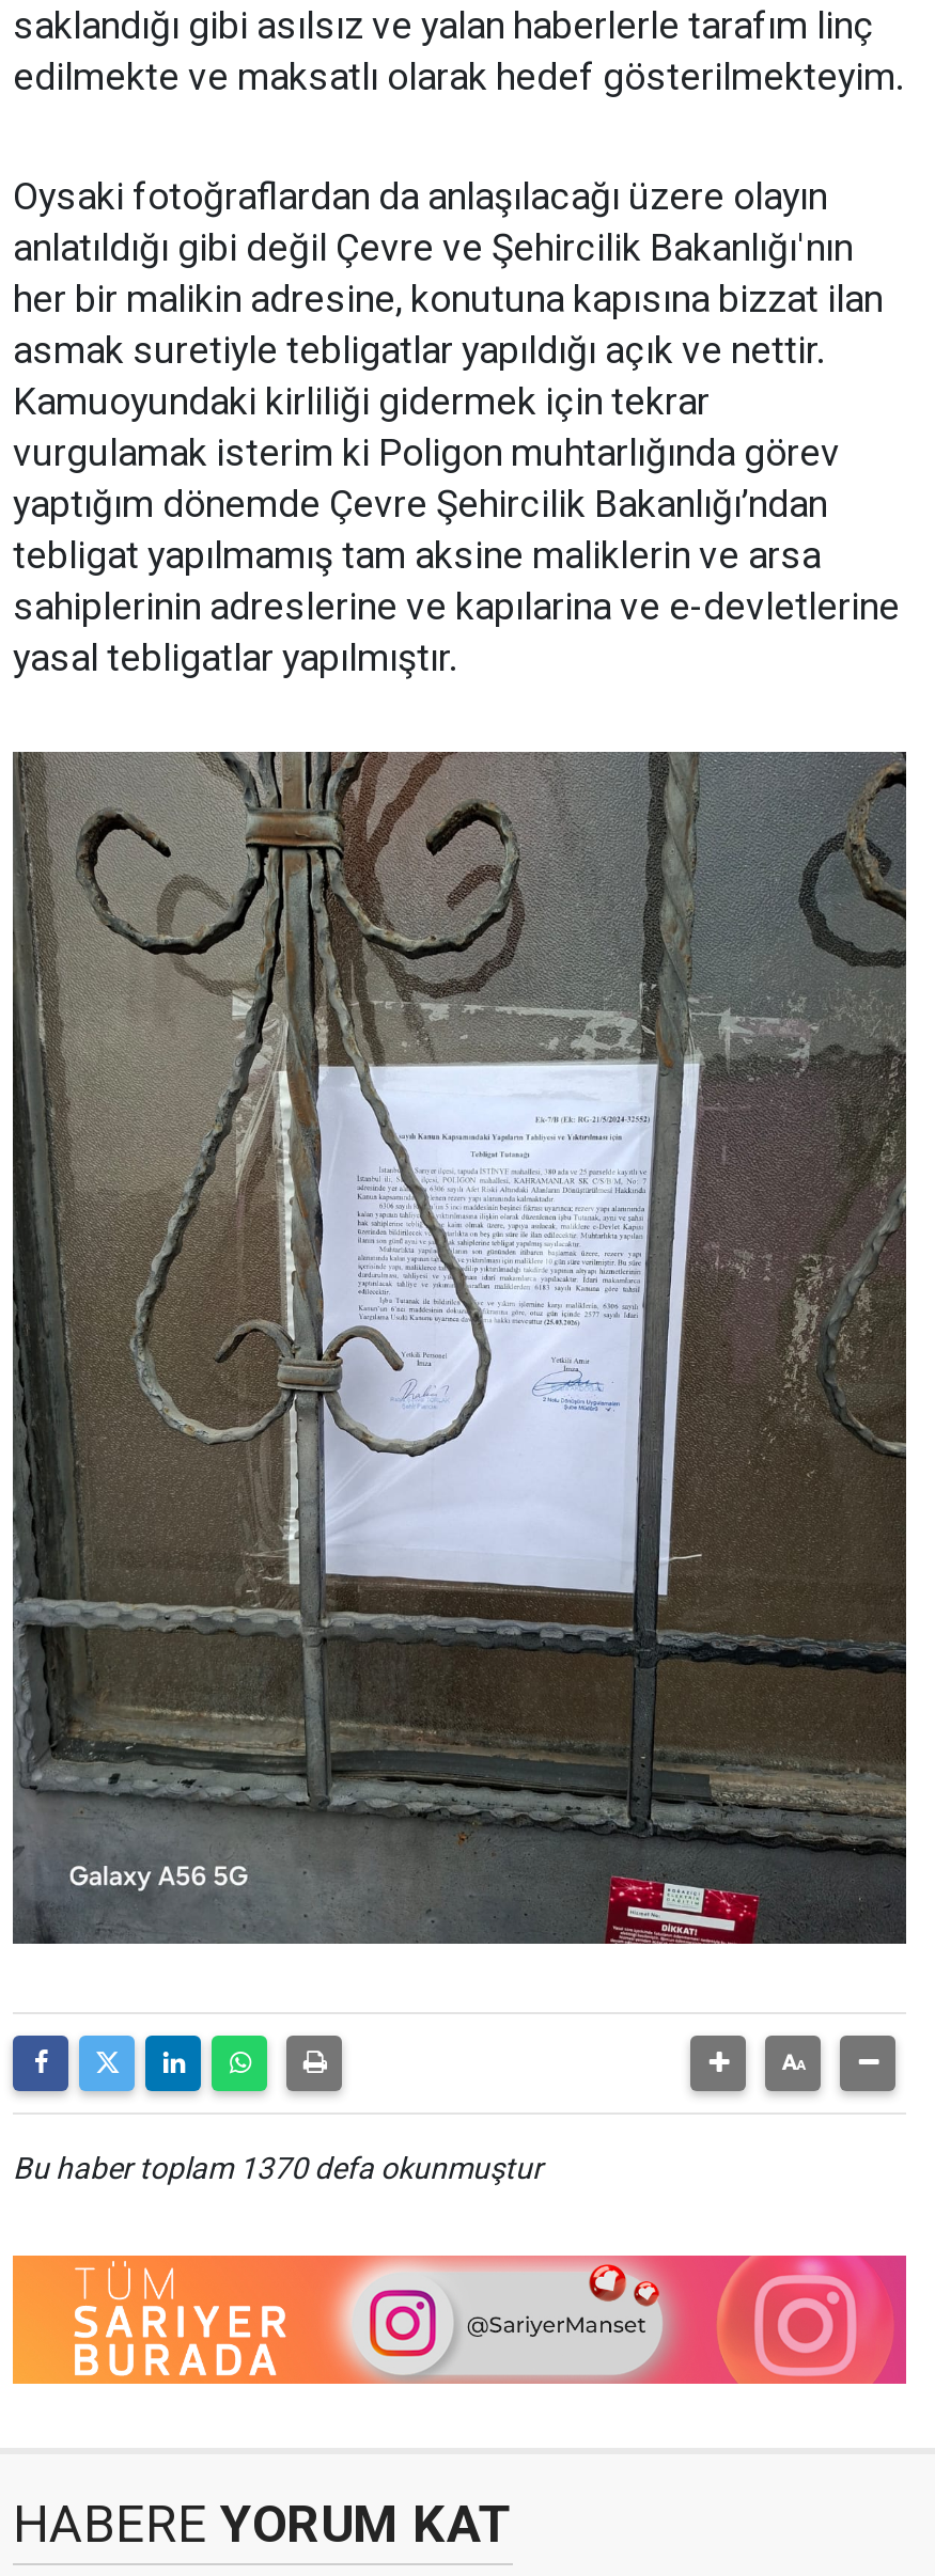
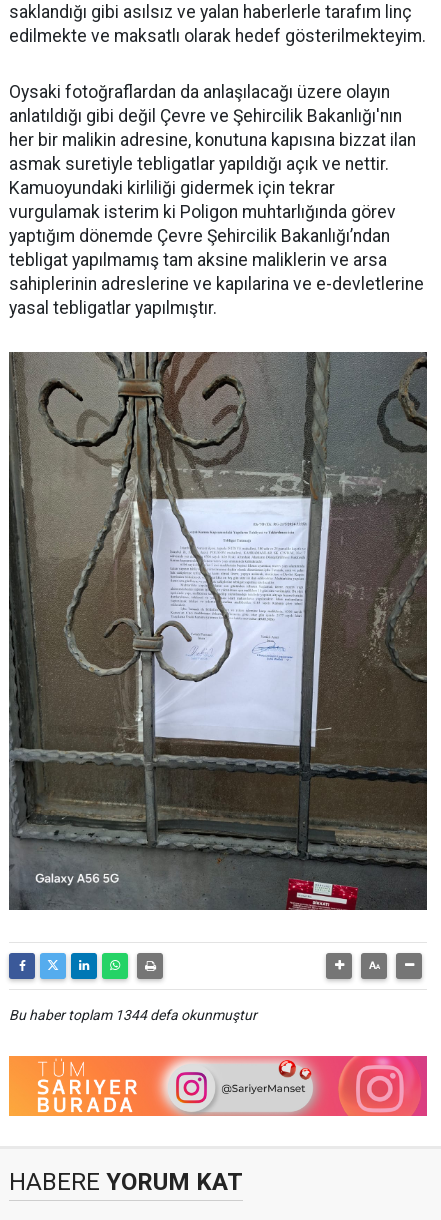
[13,2150,543,2184] Bu haber toplam 1370 defa okunmuştur -> [9,1006,257,1022] Bu haber toplam 1344 defa okunmuştur

